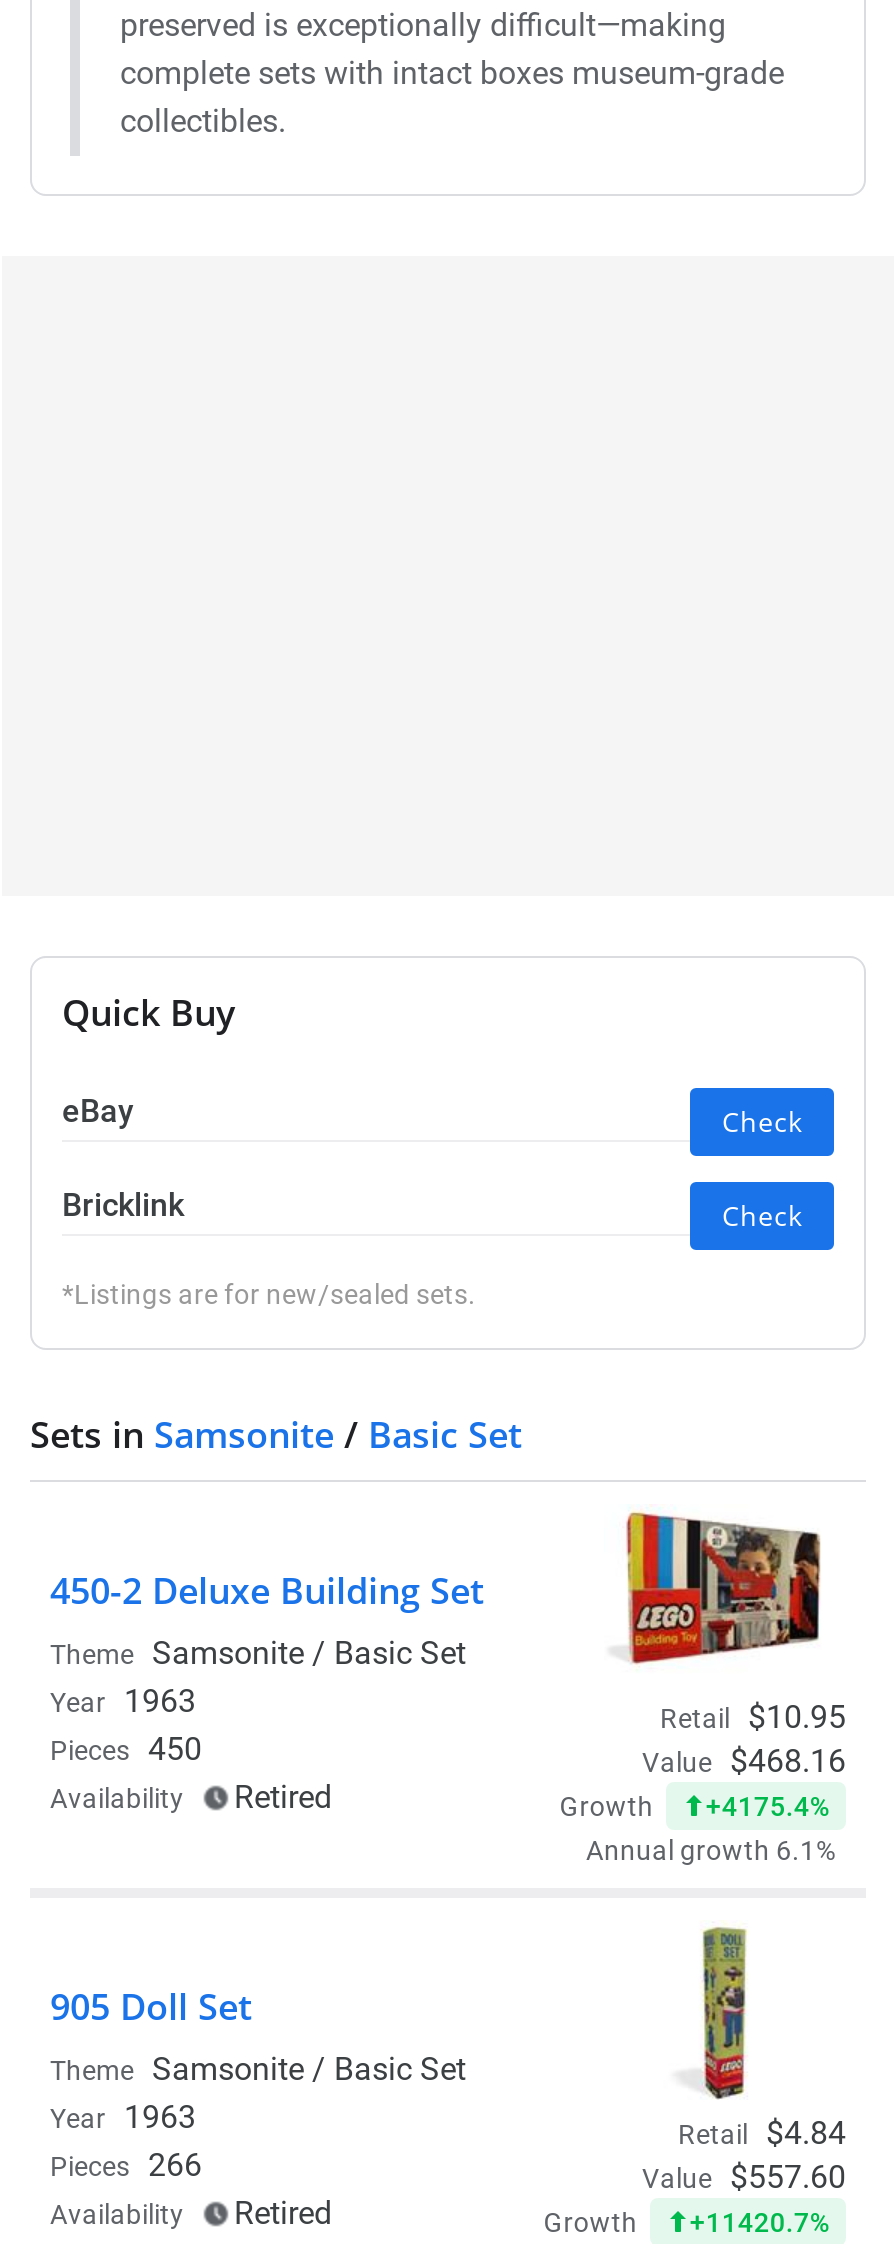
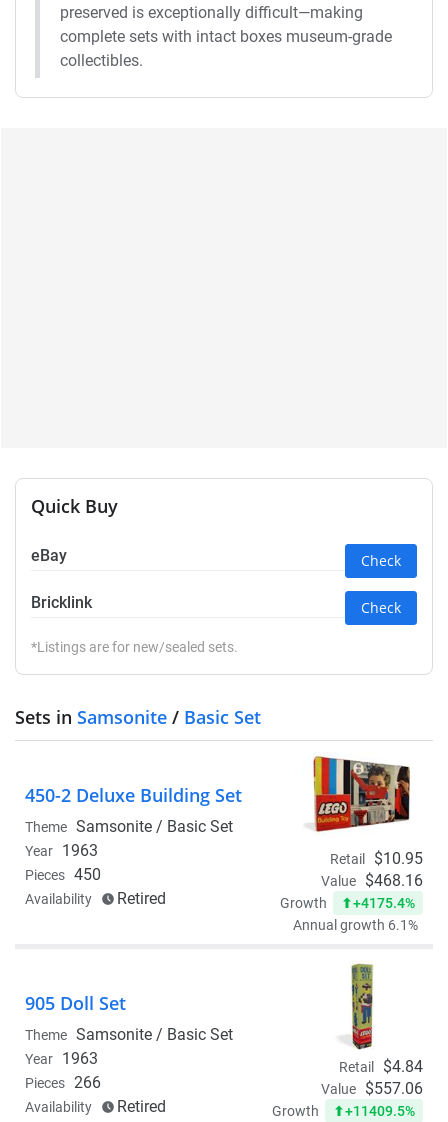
[642,2158,846,2196] Value $557.60 -> [321,1079,423,1098] Value $557.06
[543,2206,830,2238] Growth +11420.7% -> [272,1103,415,1119] Growth +11409.5%

